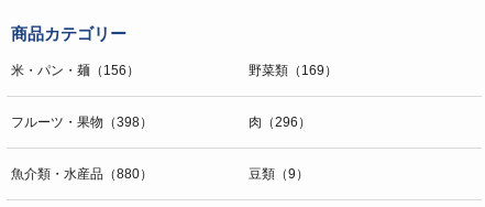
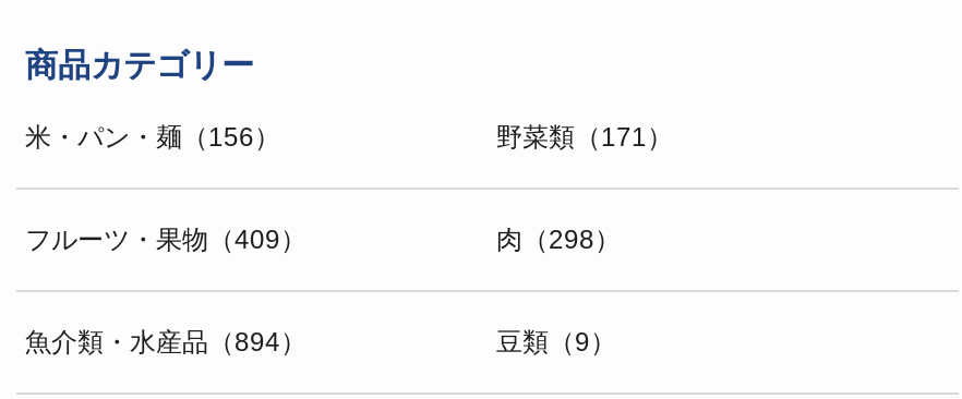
[249,62,338,78] 野菜類（169） -> [496,121,673,152] 野菜類（171）
[11,114,153,130] フルーツ・果物（398） -> [25,224,306,254] フルーツ・果物（409）
[249,114,311,130] 肉（296） -> [496,224,621,254] 肉（298）
[11,166,153,181] 魚介類・水産品（880） -> [25,326,306,357] 魚介類・水産品（894）

